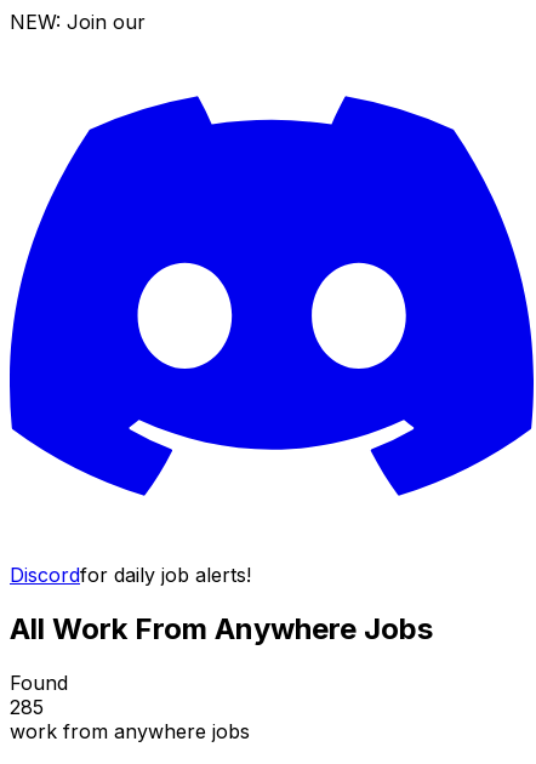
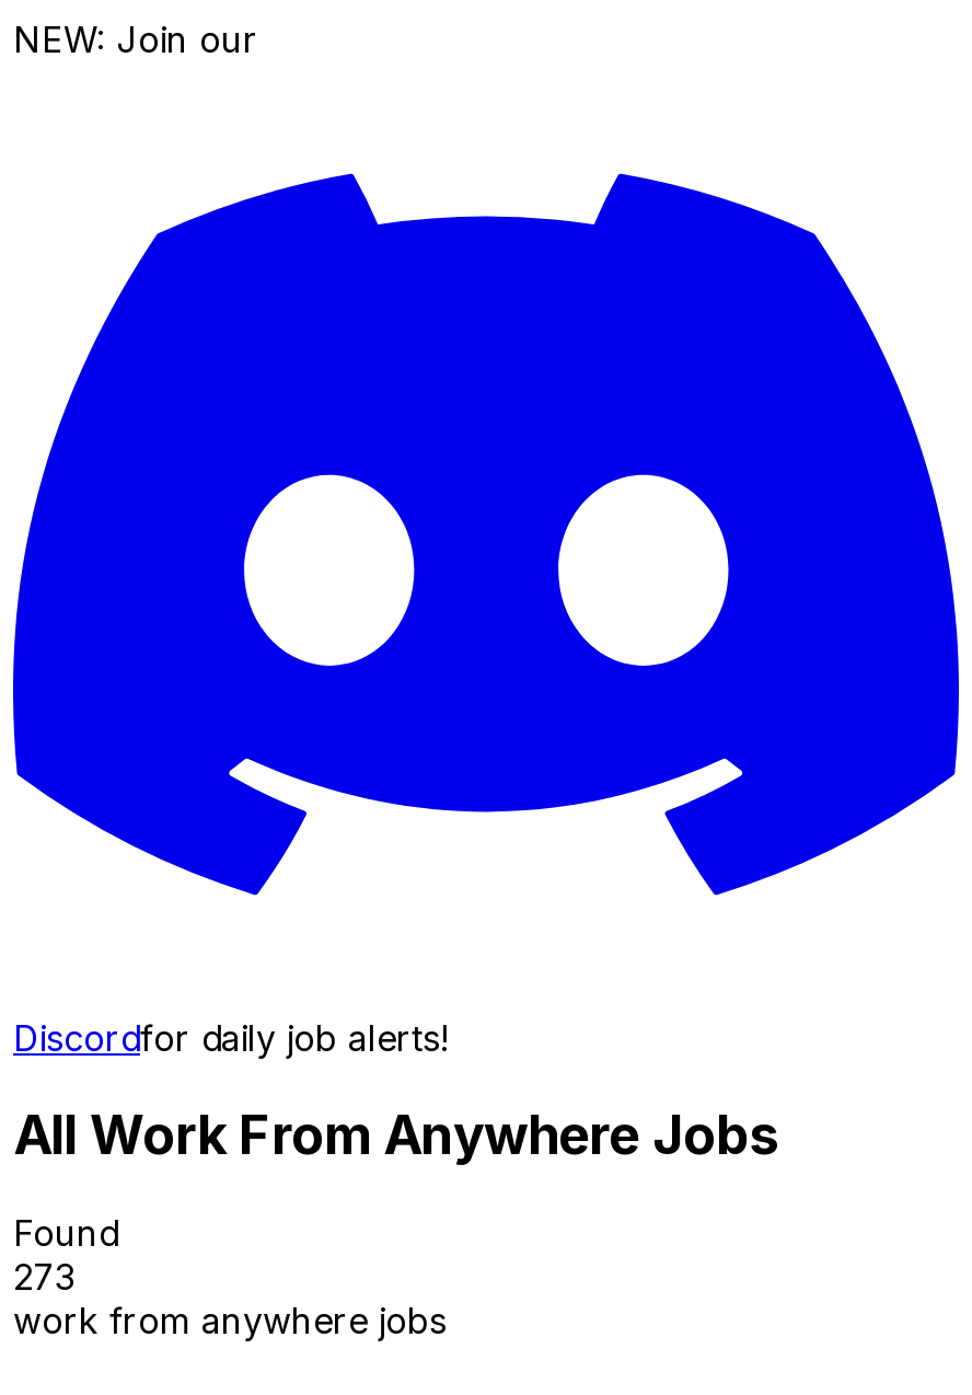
[10,694,44,719] 285 -> [13,1254,74,1298] 273

